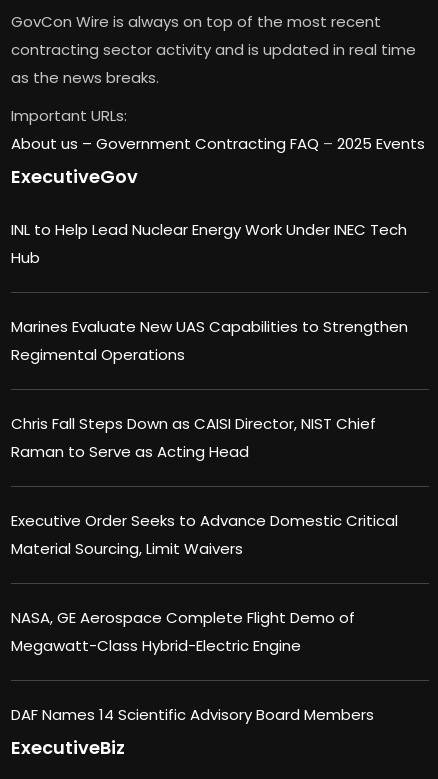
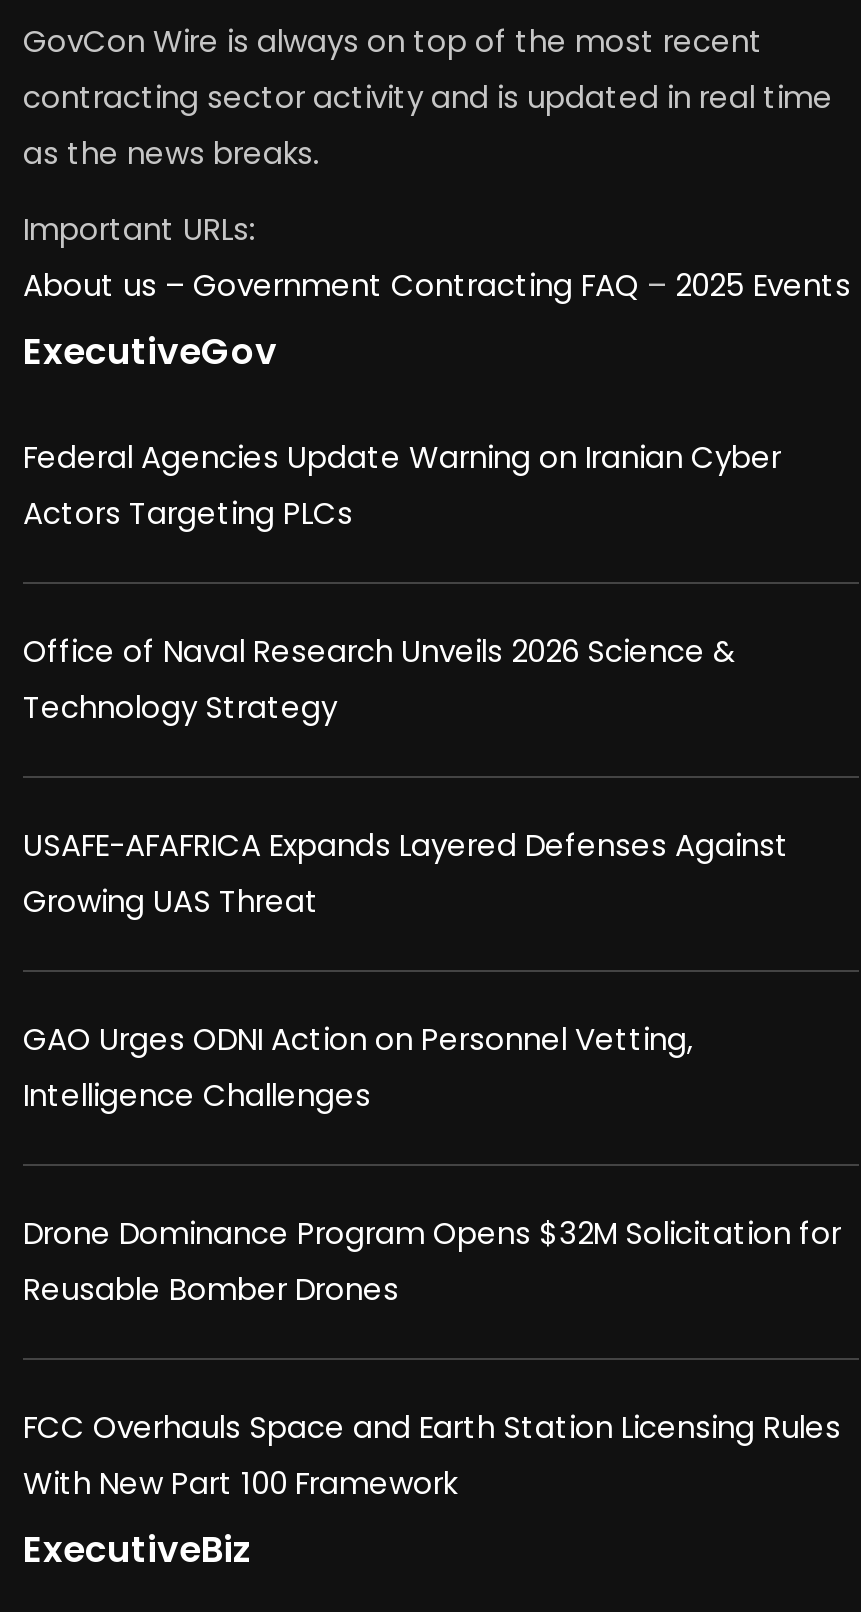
[11,219,407,268] INL to Help Lead Nuclear Energy Work Under INEC Tech | Hub -> [23,436,781,534] Federal Agencies Update Warning on Iranian Cyber | Actors Targeting PLCs
[11,316,408,365] Marines Evaluate New UAS Capabilities to Strengthen | Regimental Operations -> [23,630,735,728] Office of Naval Research Unveils 2026 Science & | Technology Strategy
[11,413,376,462] Chris Fall Steps Down as CAISI Director, NIST Chief | Raman to Serve as Acting Head -> [23,824,789,922] USAFE-AFAFRICA Expands Layered Defenses Against | Growing UAS Threat
[11,510,398,559] Executive Order Seeks to Advance Domestic Critical | Material Sourcing, Limit Waivers -> [23,1018,693,1116] GAO Urges ODNI Action on Personnel Vetting, | Intelligence Challenges
[11,607,355,656] NASA, GE Aerospace Complete Flight Demo of | Megawatt-Class Hybrid-Electric Engine -> [23,1212,841,1310] Drone Dominance Program Opens $32M Solicitation for | Reusable Bomber Drones
[11,704,374,725] DAF Names 14 Scientific Advisory Board Members -> [23,1406,841,1504] FCC Overhauls Space and Earth Station Licensing Rules | With New Part 100 Framework

